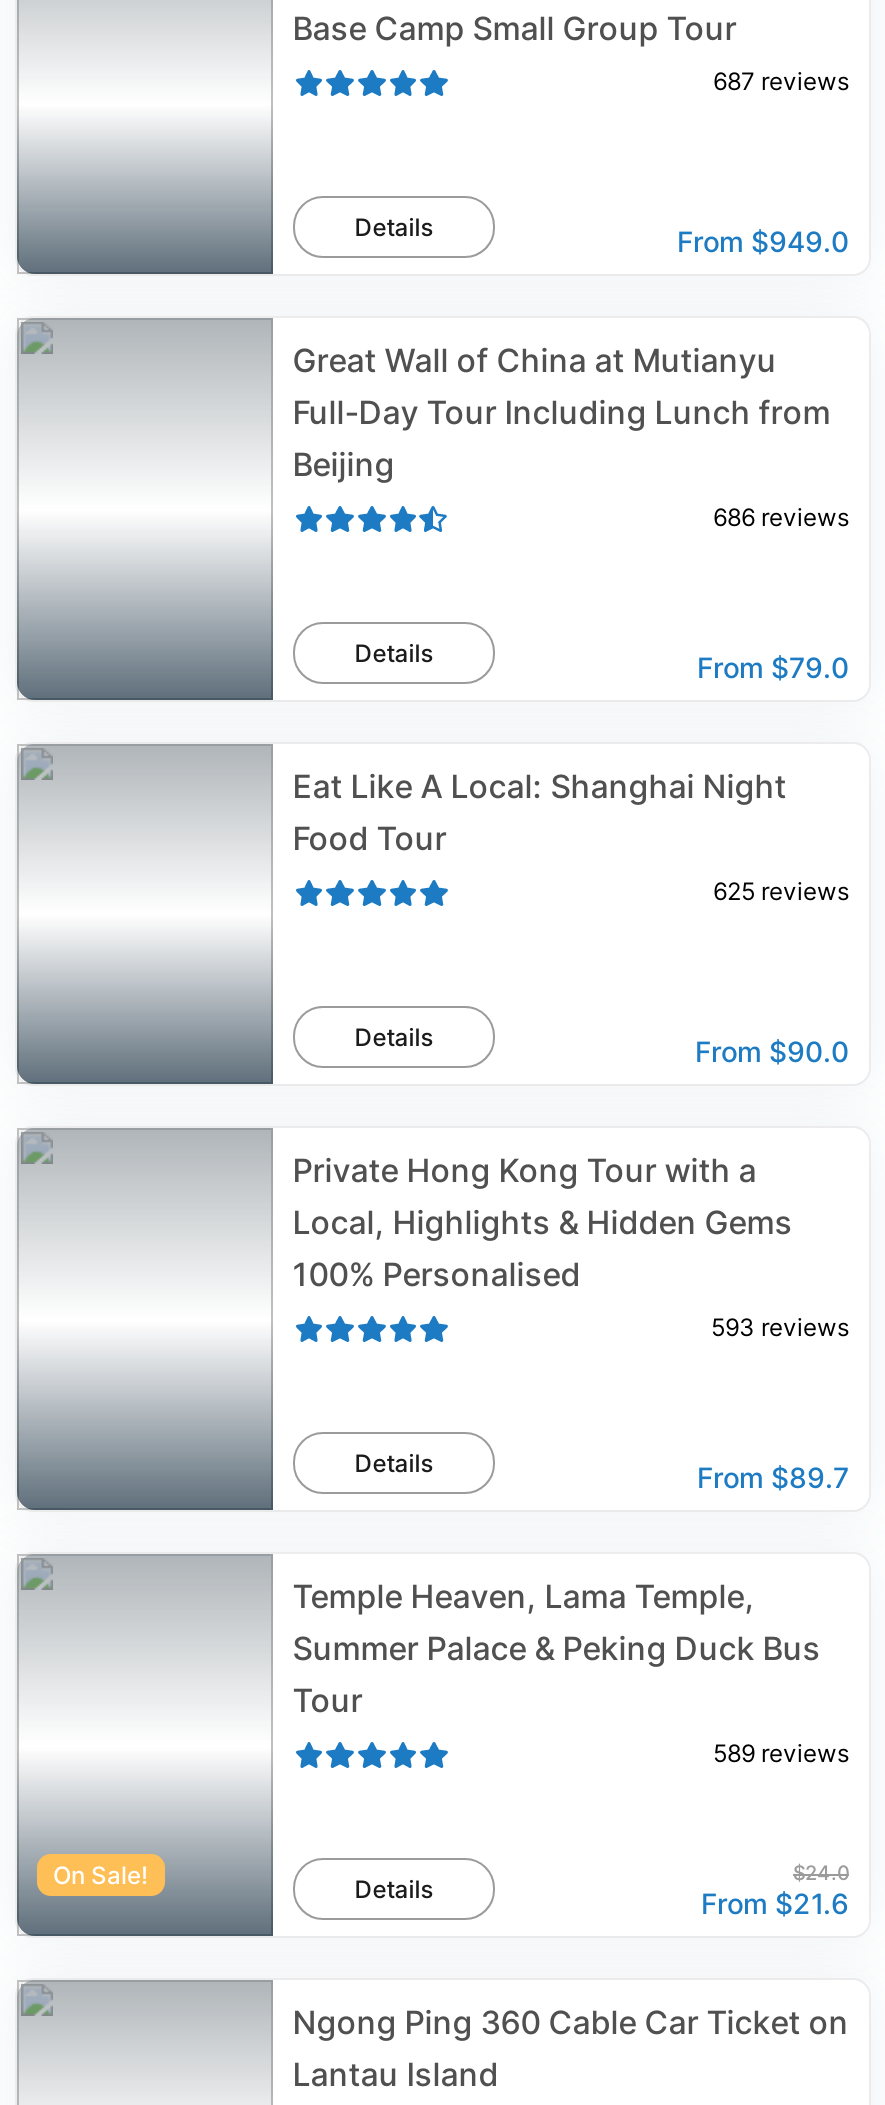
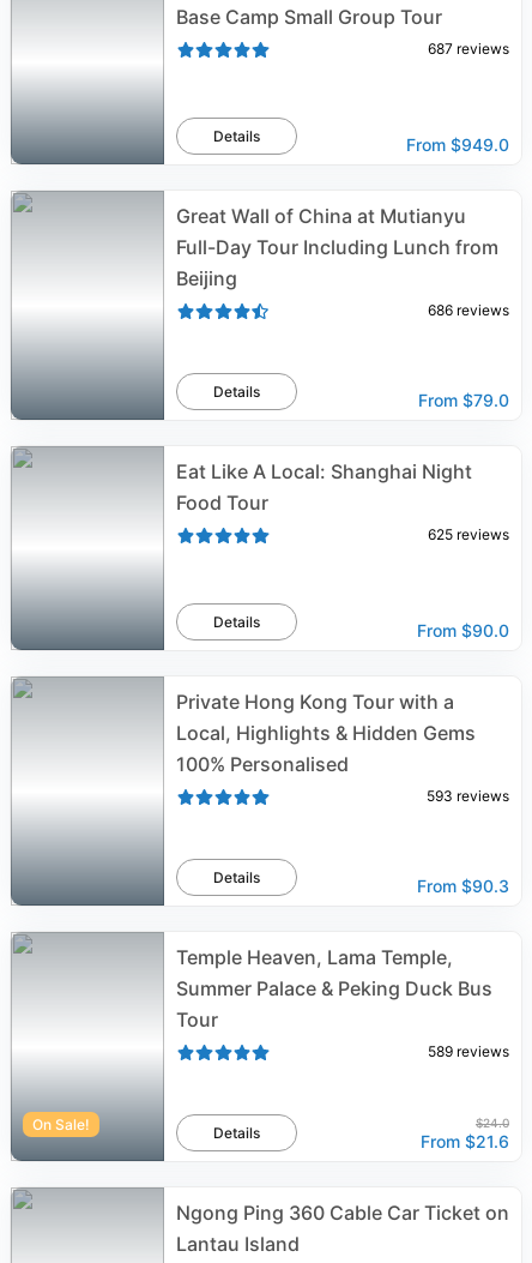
[697,1460,849,1494] From $89.7 -> [417,876,509,896] From $90.3

